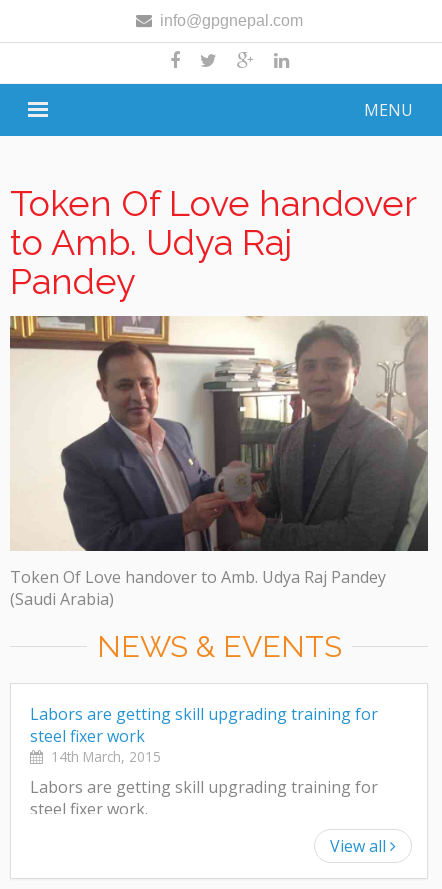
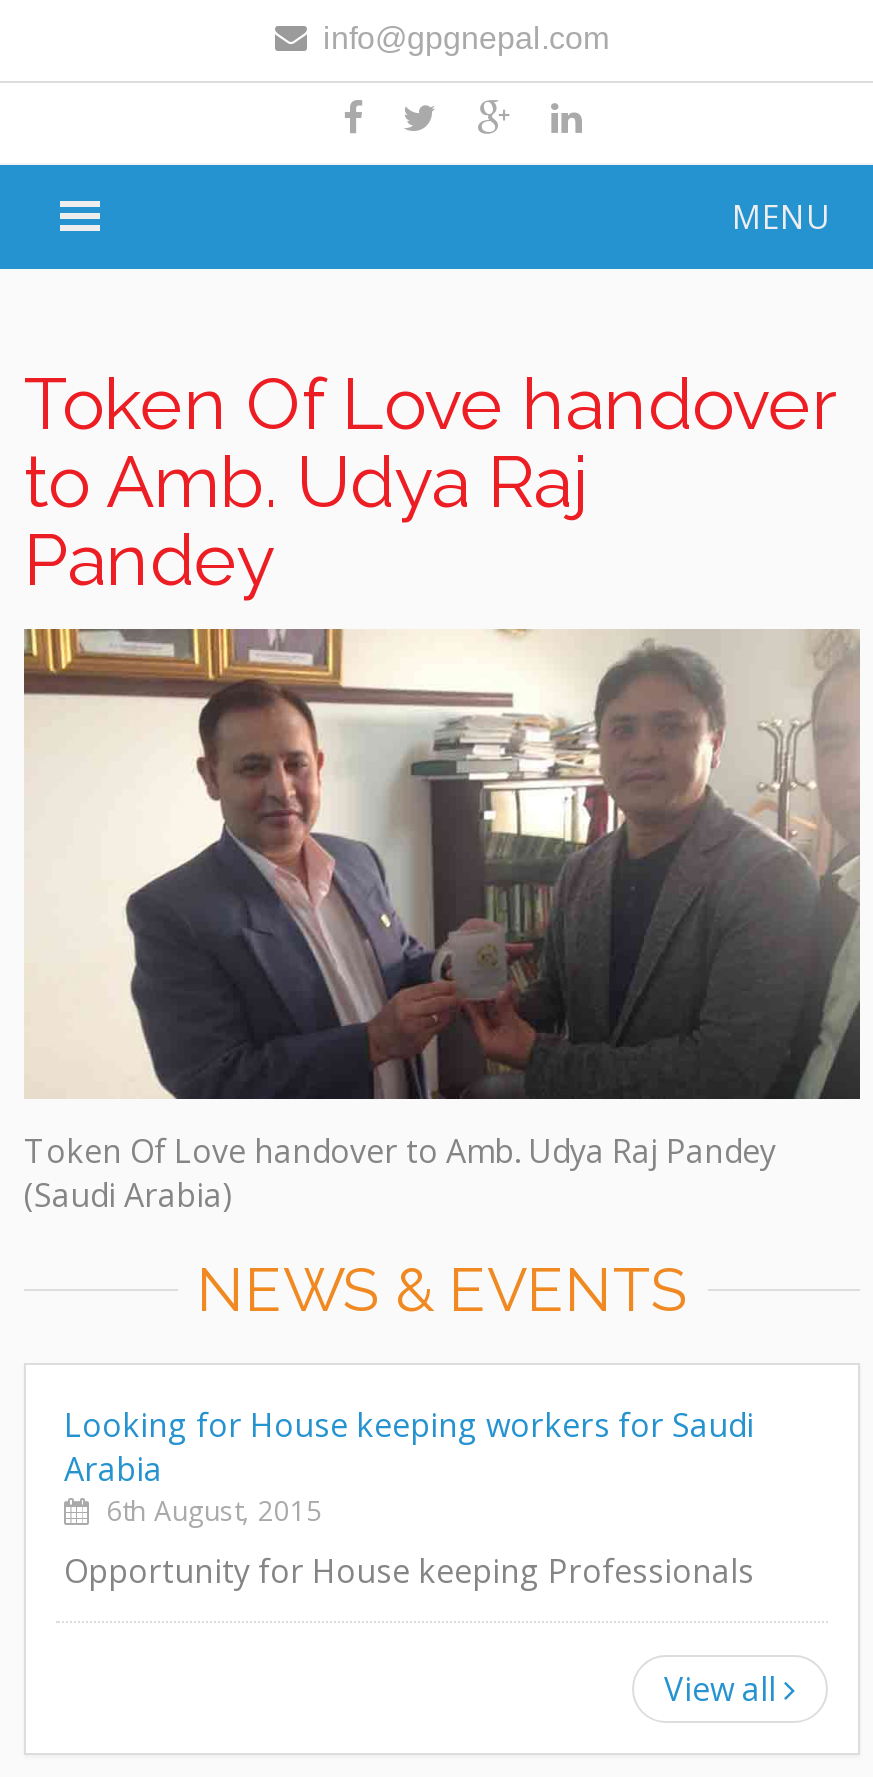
[30,703,378,766] Labors are getting skill upgrading training for | steel fixer work | 14th March, 2015 -> [64,1403,754,1529] Looking for House keeping workers for Saudi | Arabia | 6th August, 2015
[30,776,378,820] Labors are getting skill upgrading training for | steel fixer work. -> [64,1549,754,1593] Opportunity for House keeping Professionals

